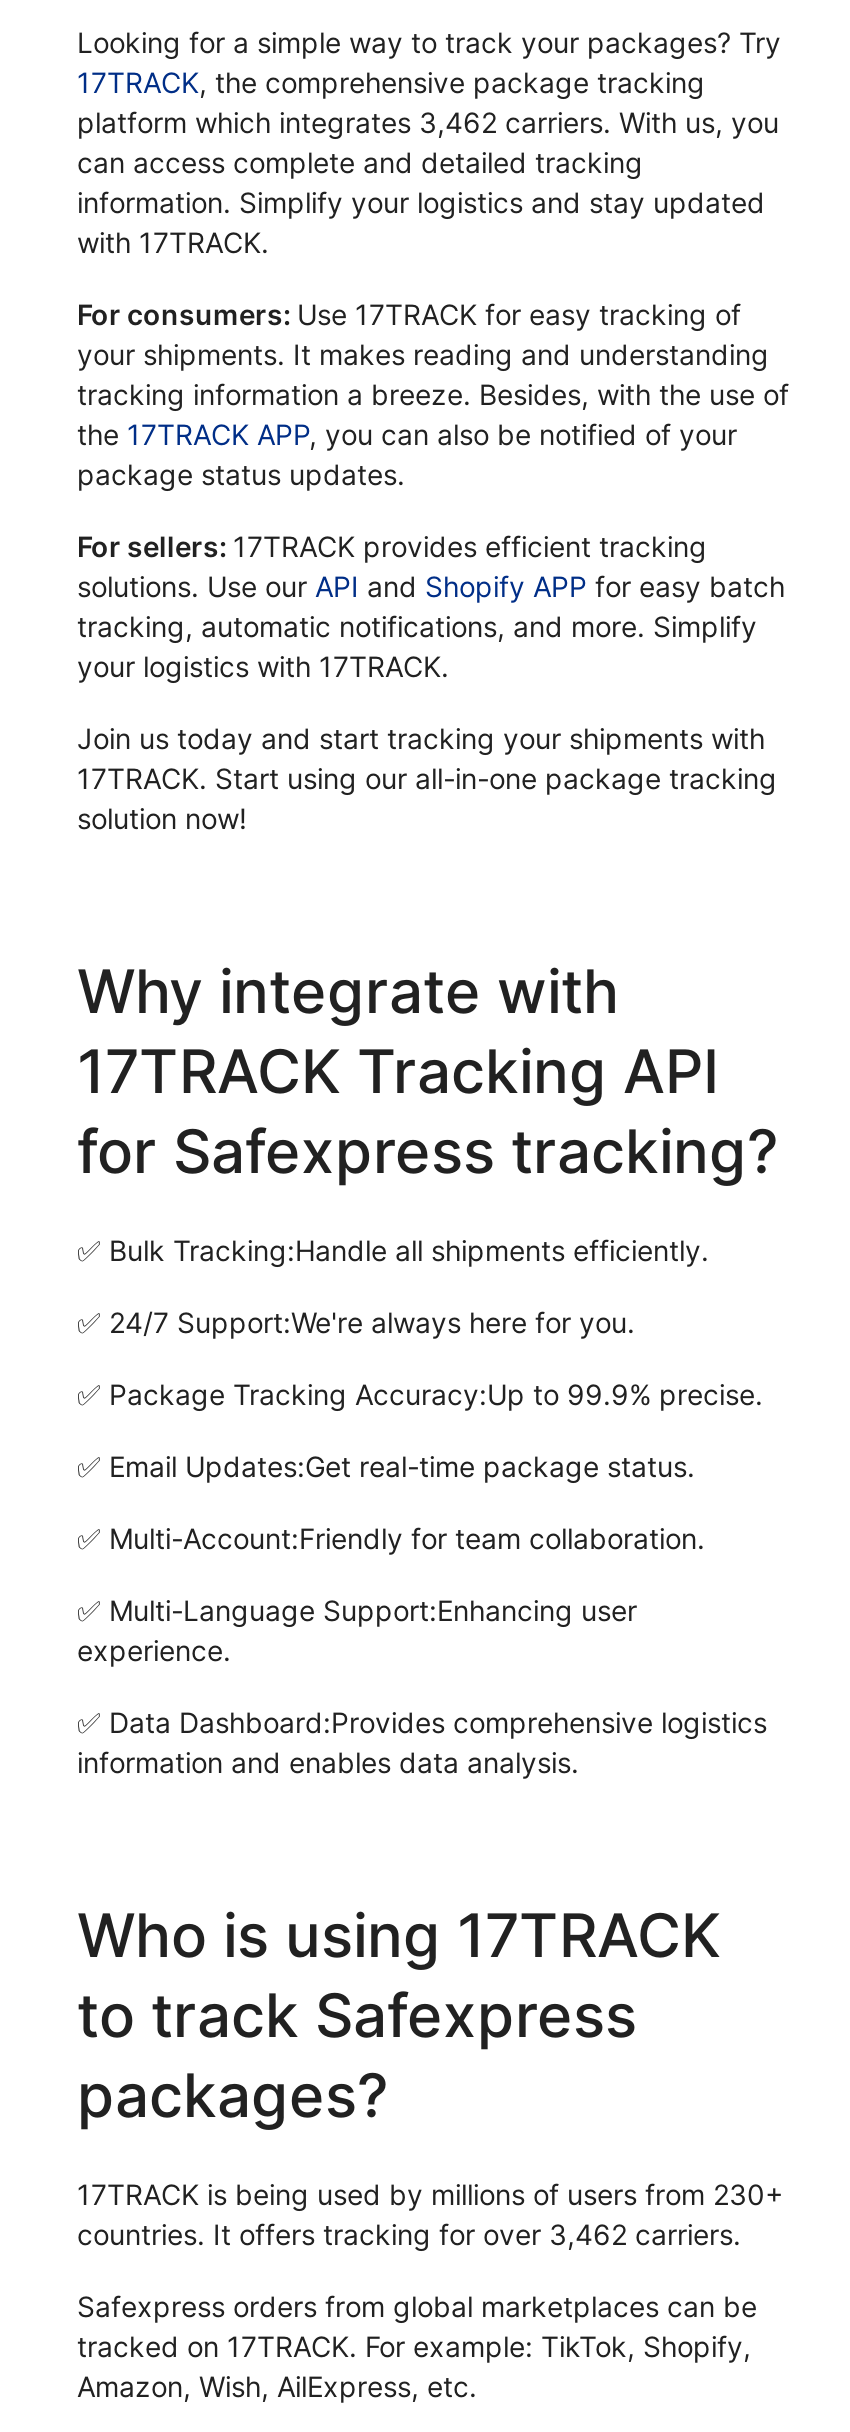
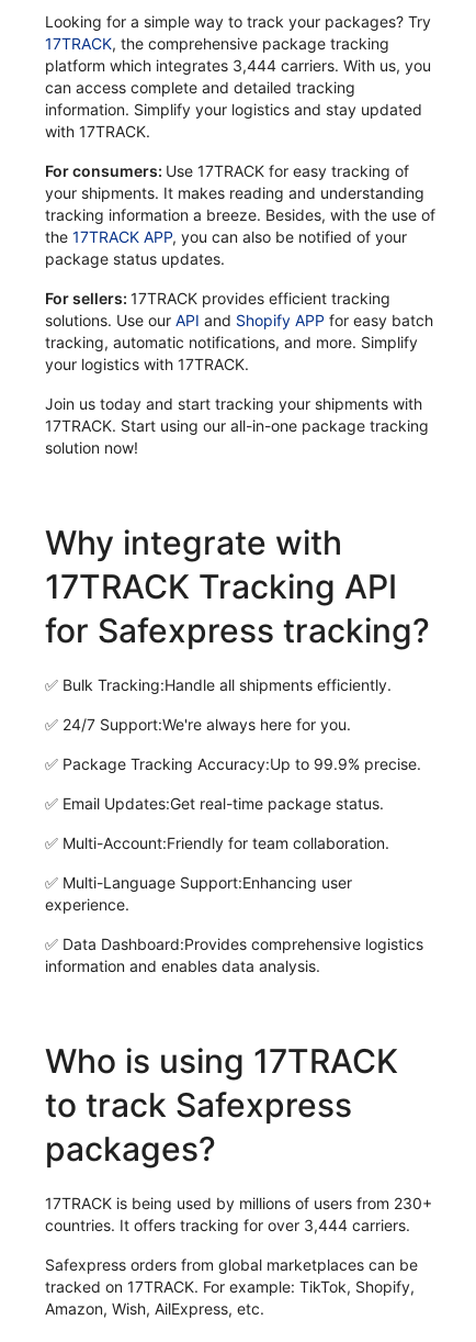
[77,106,779,140] platform which integrates 3,462 carriers. With us, you -> [45,56,431,75] platform which integrates 3,444 carriers. With us, you
[77,2218,741,2252] countries. It offers tracking for over 3,462 carriers. -> [45,1216,410,1235] countries. It offers tracking for over 3,444 carriers.

